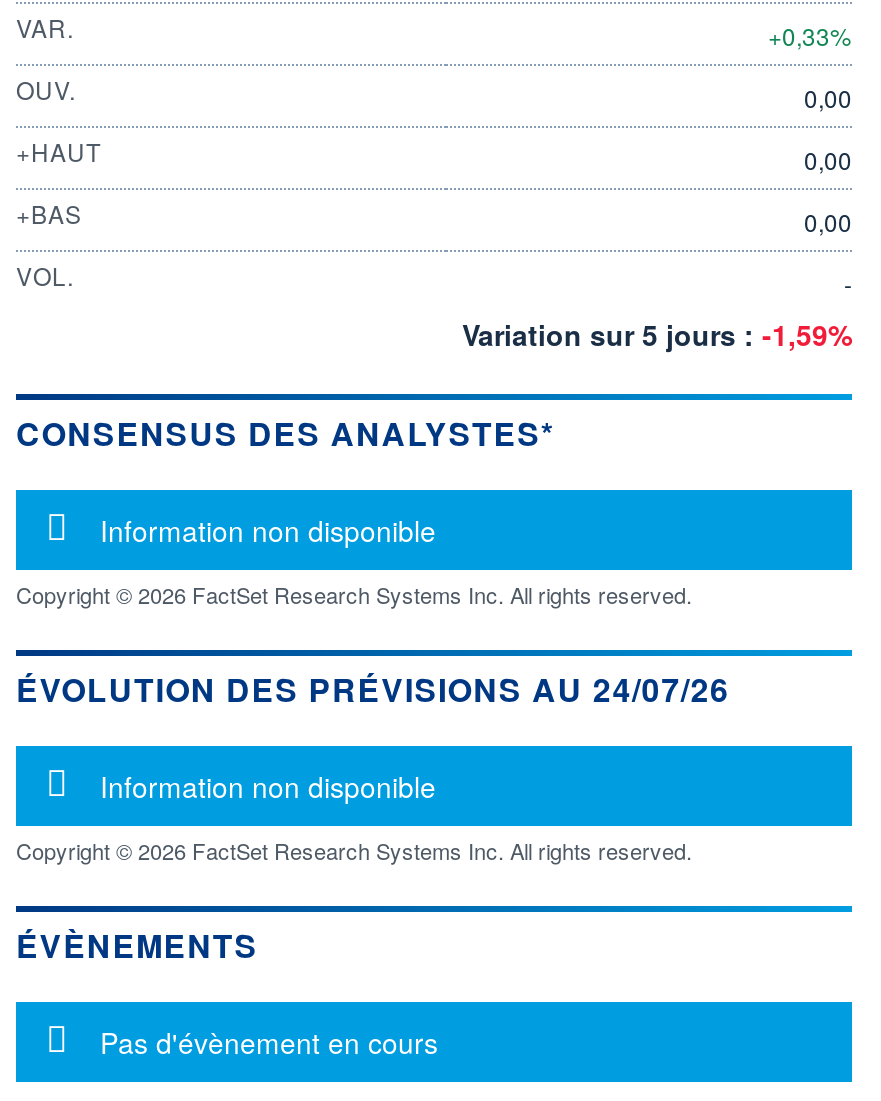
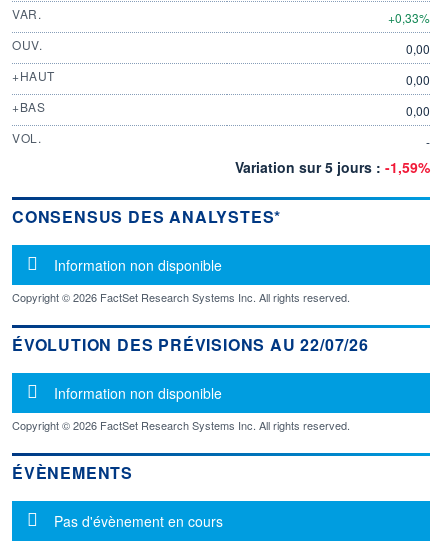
[16,666,730,712] ÉVOLUTION DES PRÉVISIONS AU 24/07/26 -> [12,333,369,356] ÉVOLUTION DES PRÉVISIONS AU 22/07/26

